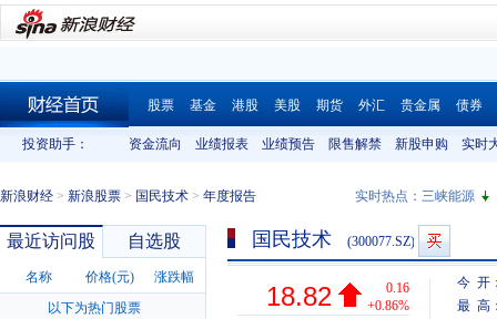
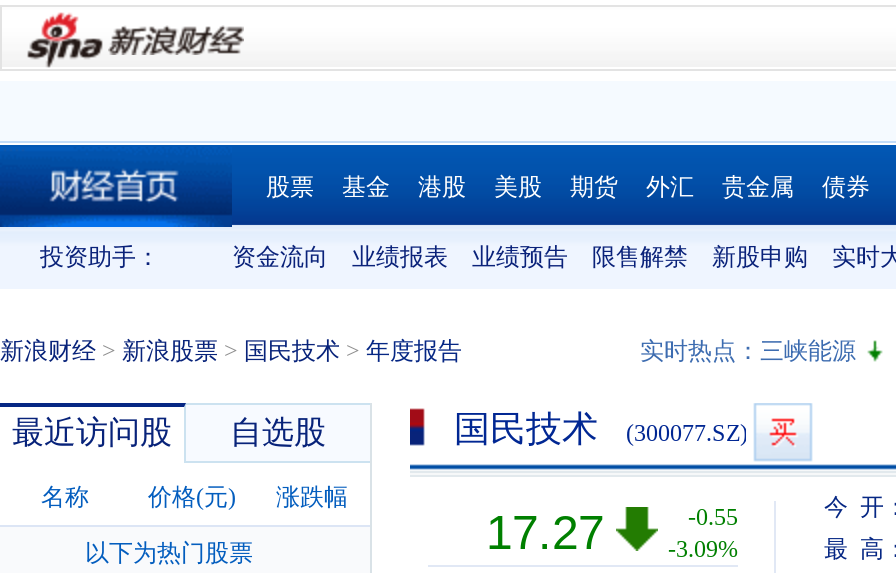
[266,281,332,311] 18.82 -> [486,505,604,559] 17.27
[386,280,409,296] 0.16 -> [688,503,738,531] -0.55
[367,298,409,313] +0.86% -> [668,535,738,563] -3.09%

